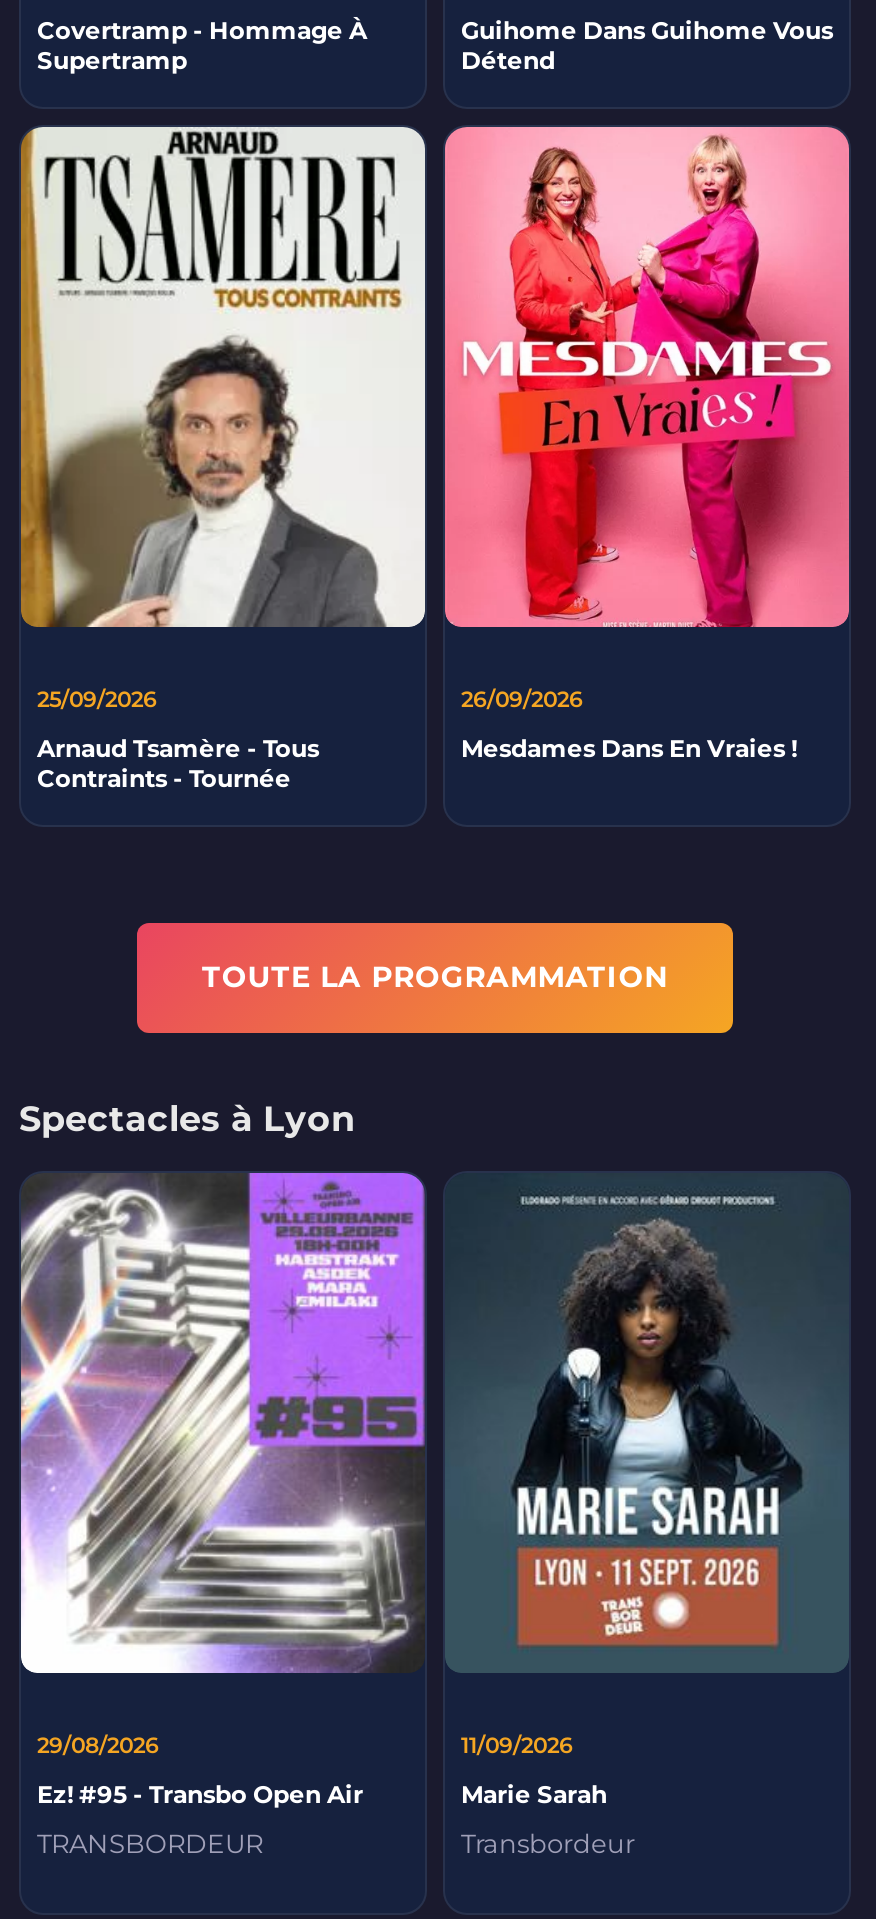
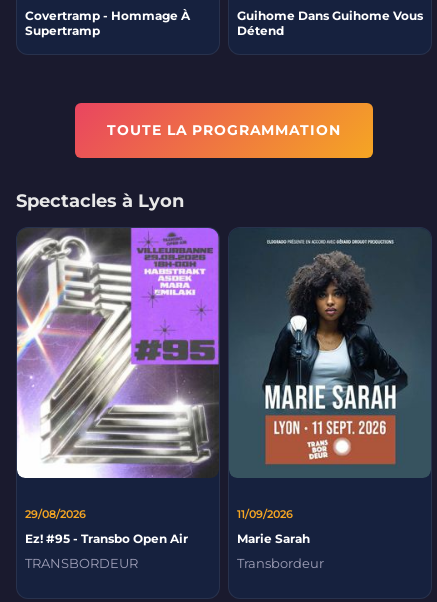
[19,125,427,793] [image] | 25/09/2026 | Arnaud Tsamère - Tous | Contraints - Tournée -> none
[443,125,851,763] [image] | 26/09/2026 | Mesdames Dans En Vraies ! -> none

